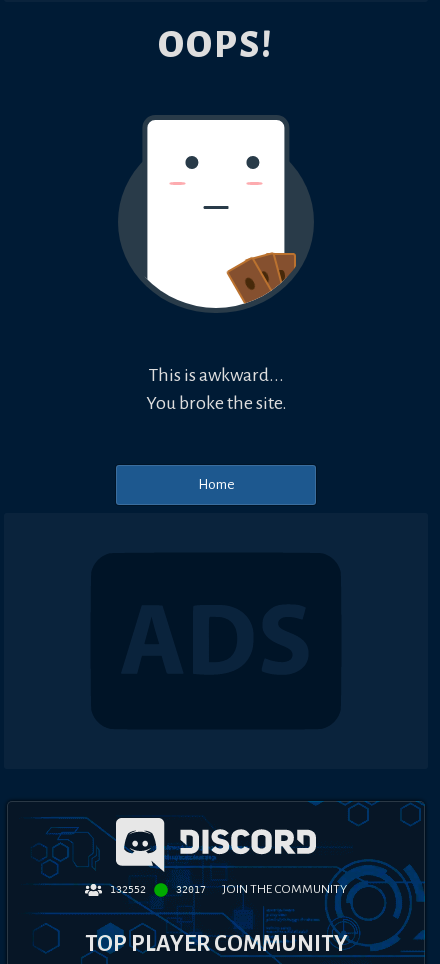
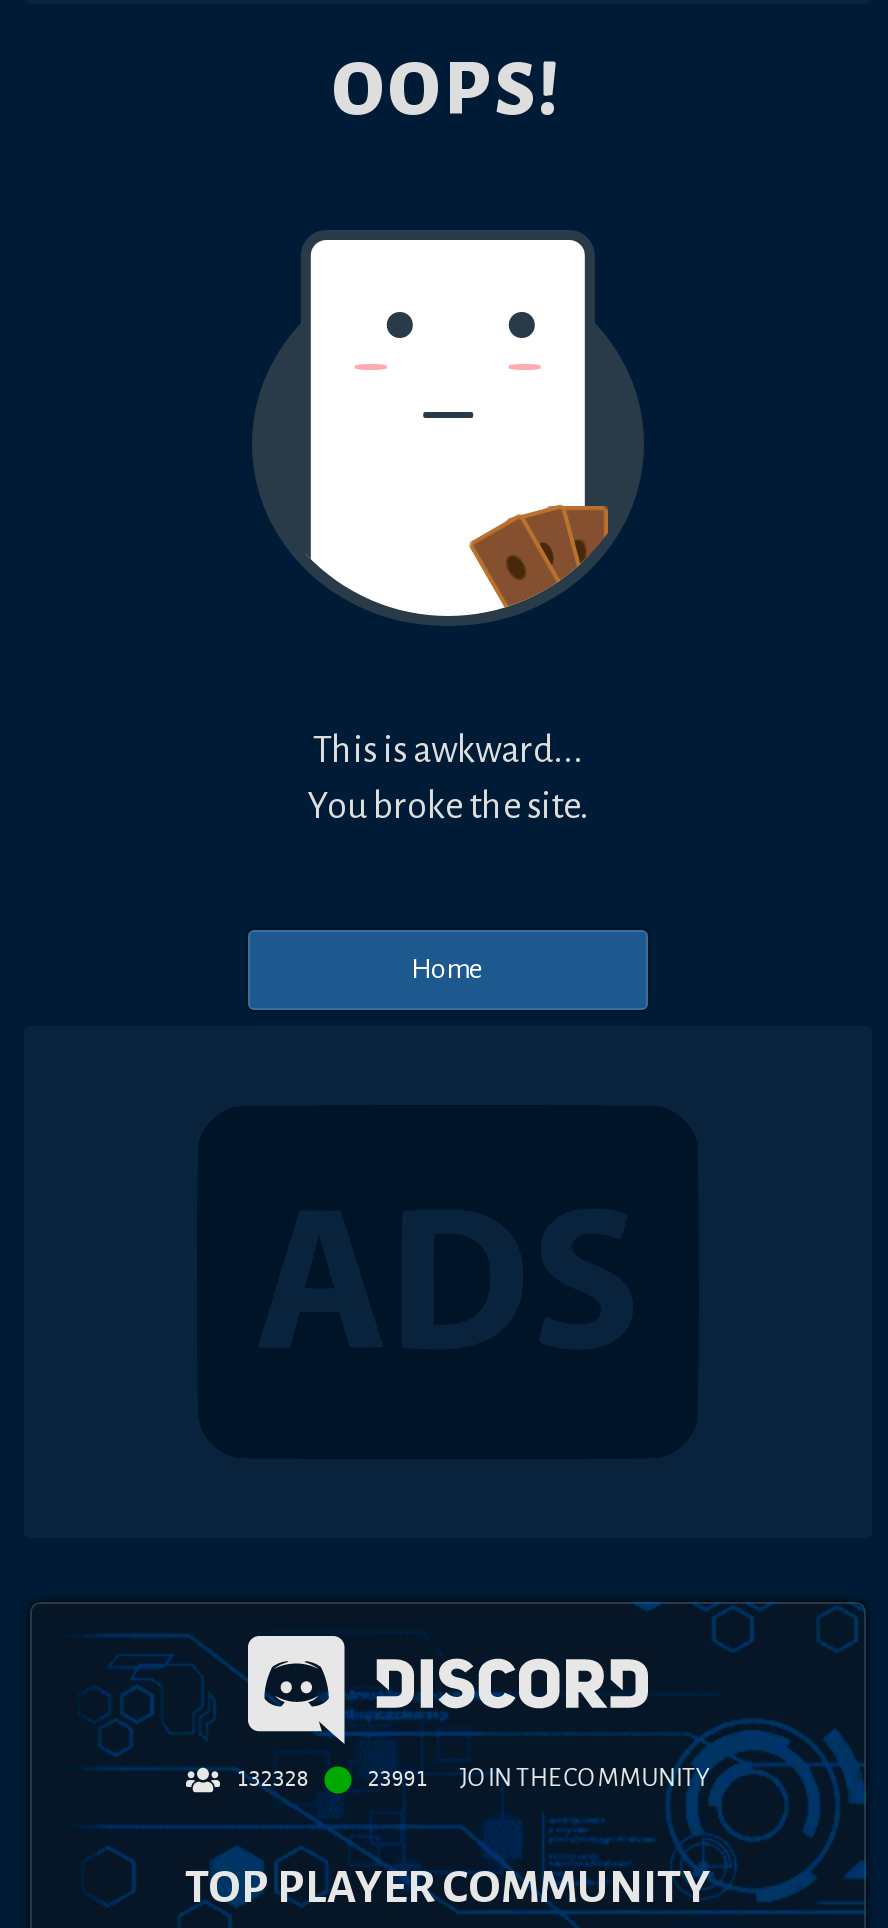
[110,884,146,895] 132552 -> [236,1769,308,1791] 132328
[176,882,347,896] 32017 JOIN THE COMMUNITY -> [368,1765,710,1793] 23991 JOIN THE COMMUNITY

